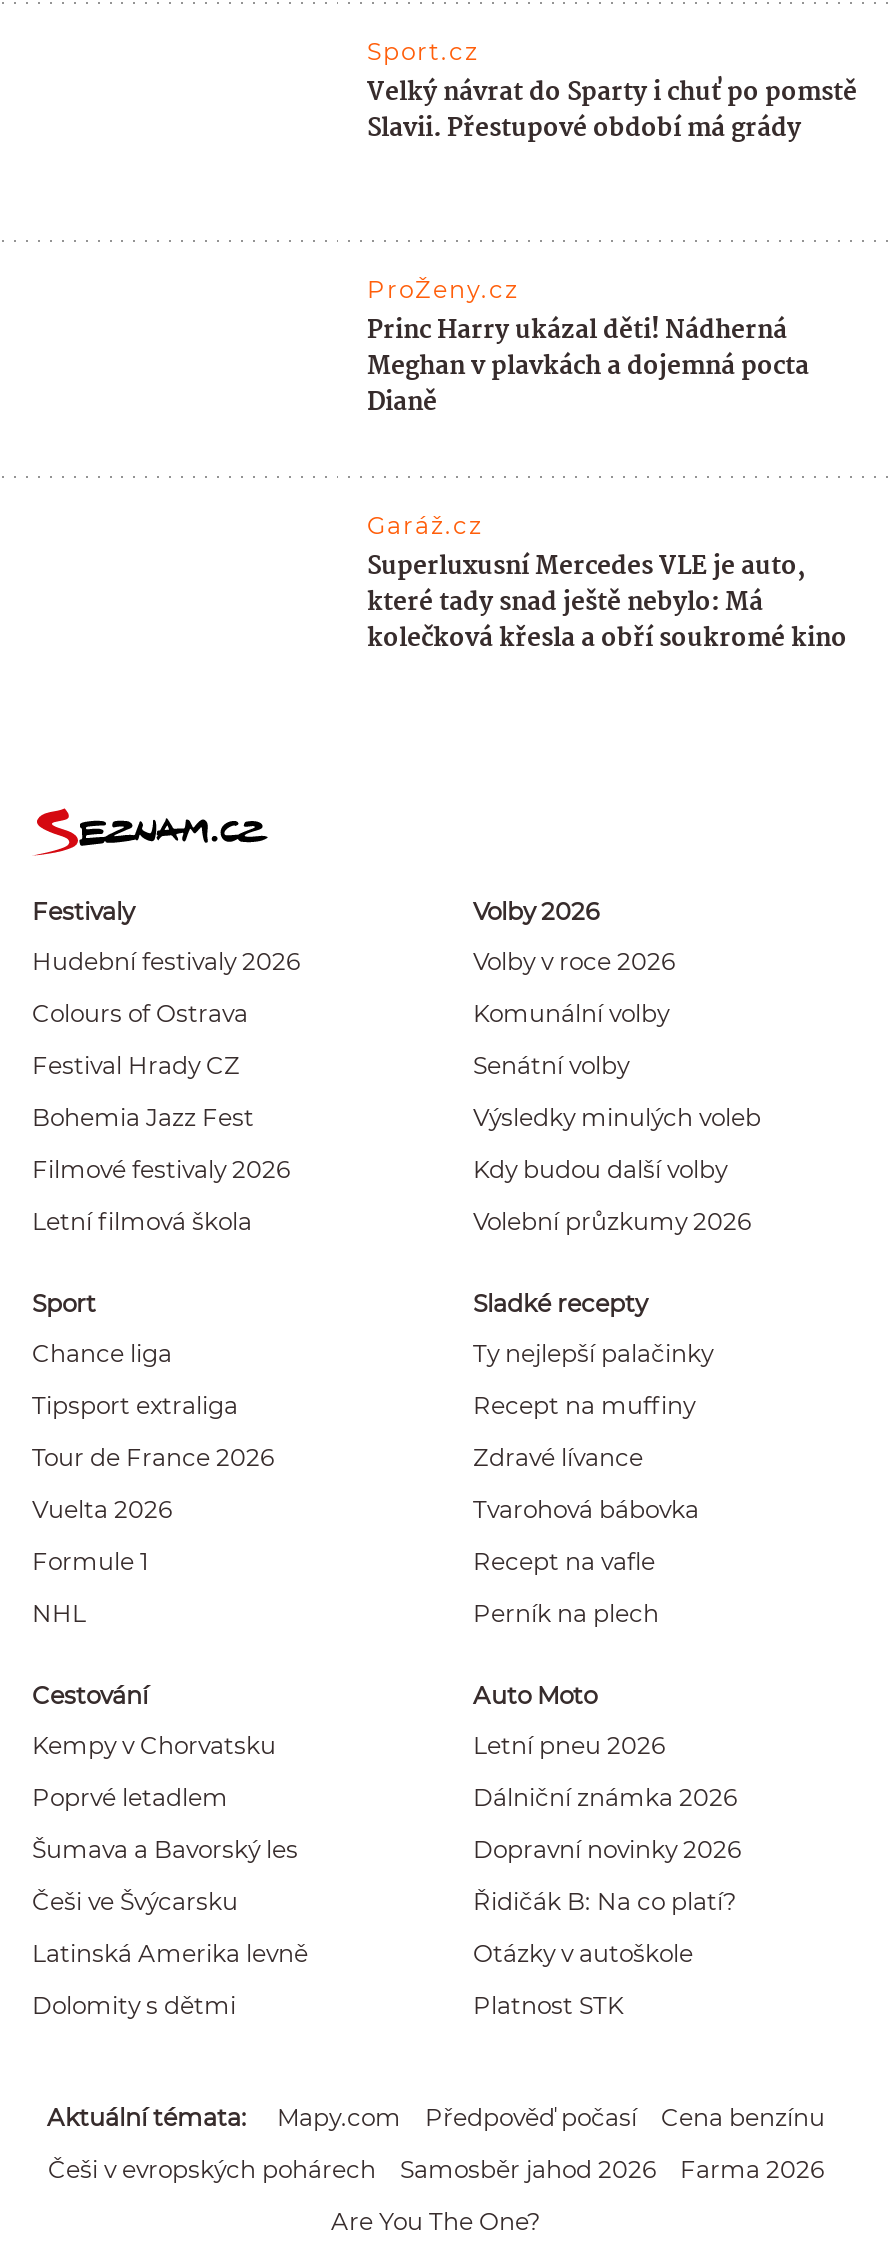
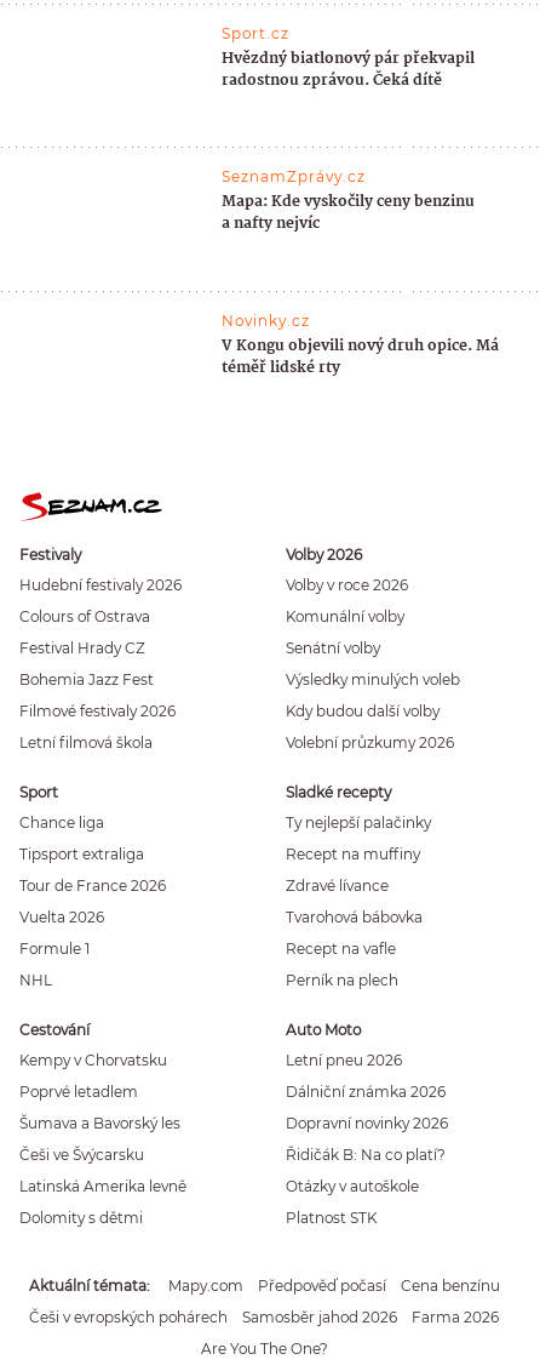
[367,72,857,150] Velký návrat do Sparty i chuť po pomstě | Slavii. Přestupové období má grády -> [222,46,475,94] Hvězdný biatlonový pár překvapil | radostnou zprávou. Čeká dítě
[367,273,809,423] ProŽeny.cz | Princ Harry ukázal děti! Nádherná | Meghan v plavkách a dojemná pocta | Dianě -> [222,168,475,237] SeznamZprávy.cz | Mapa: Kde vyskočily ceny benzinu | a nafty nejvíc
[367,509,847,659] Garáž.cz | Superluxusní Mercedes VLE je auto, | které tady snad ještě nebylo: Má | kolečková křesla a obří soukromé kino -> [222,311,499,380] Novinky.cz | V Kongu objevili nový druh opice. Má | téměř lidské rty

